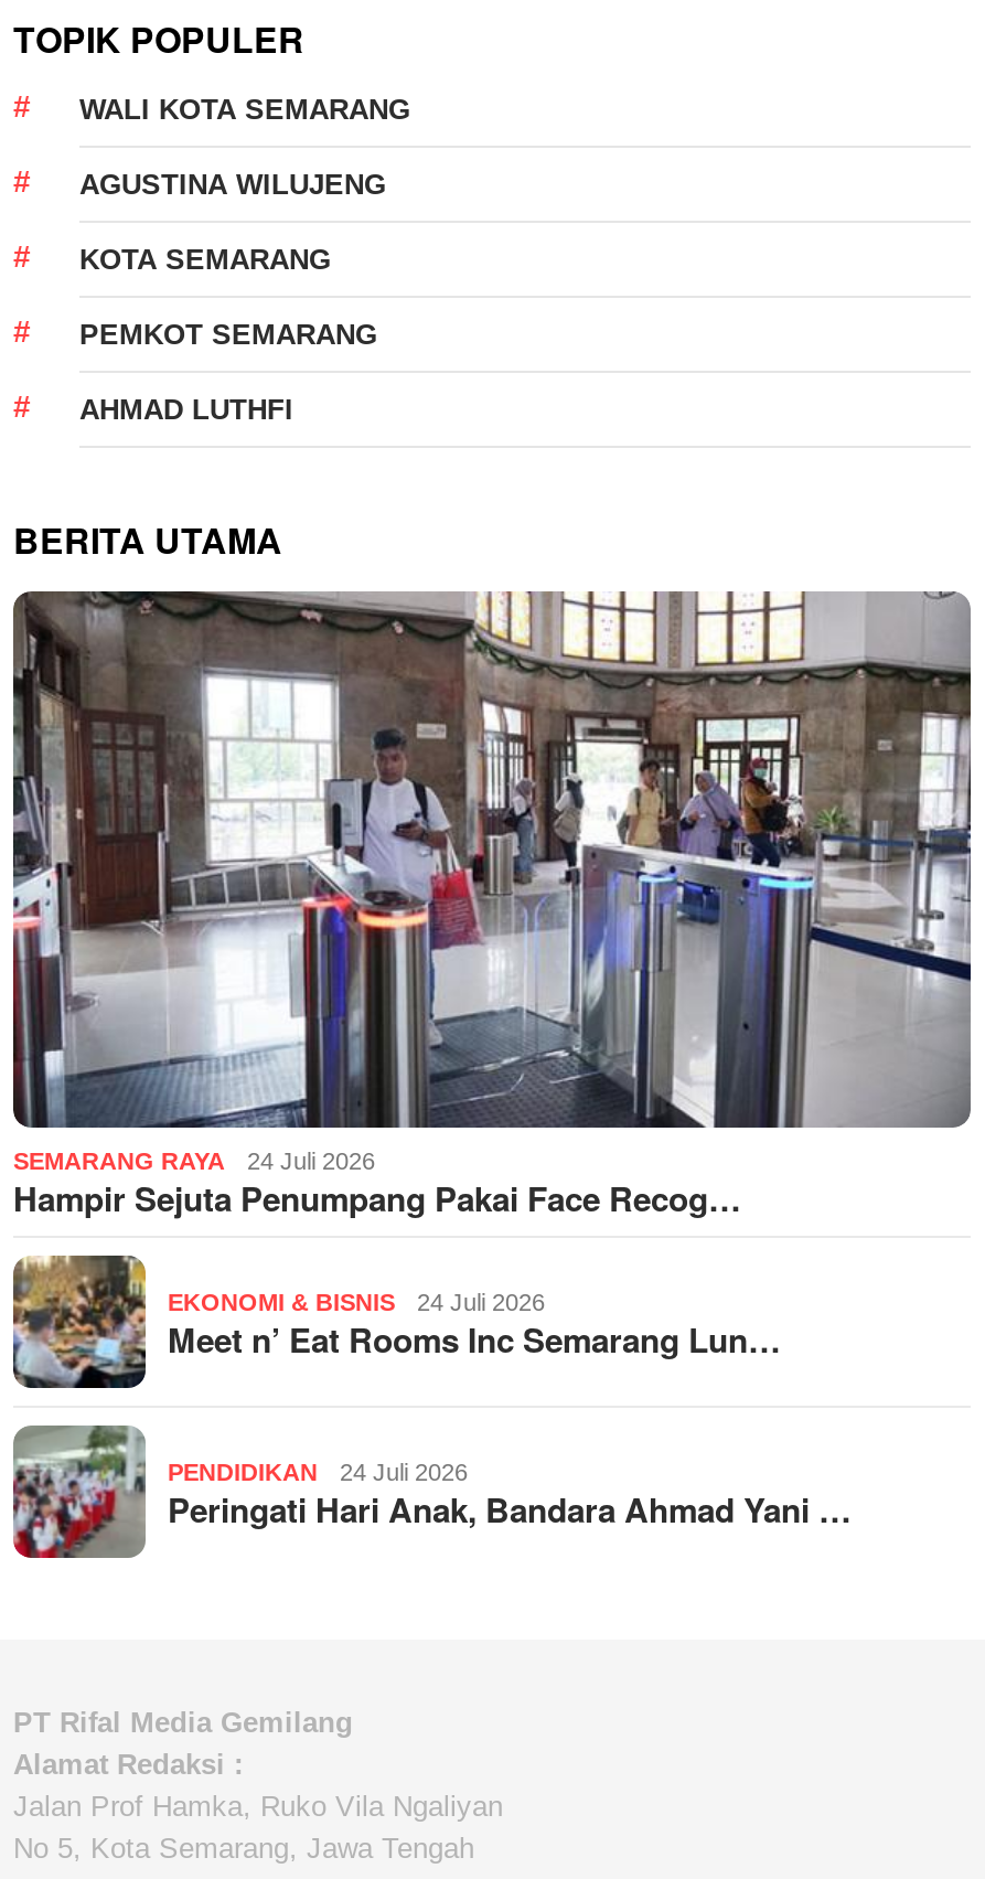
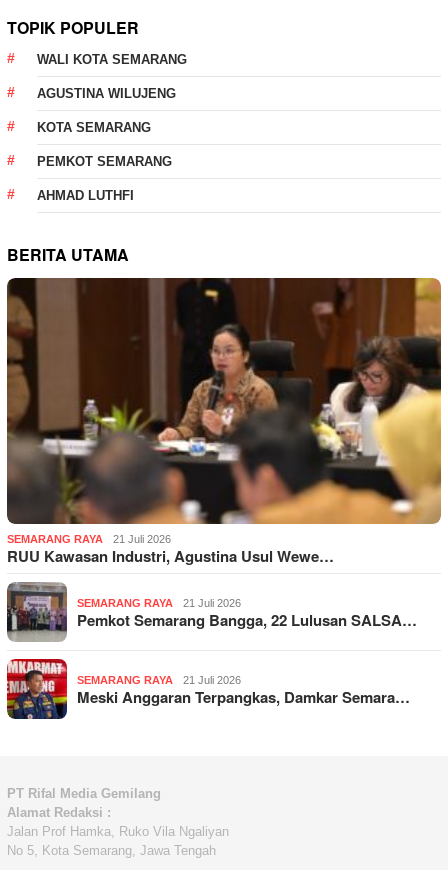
[11,589,973,1224] [image] | 24 Juli 2026 | Hampir Sejuta Penumpang Pakai Face Recog… -> [6,277,442,567] [image] | 21 Juli 2026 | RUU Kawasan Industri, Agustina Usul Wewe…
[11,1256,781,1390] [image] | EKONOMI & BISNIS | 24 Juli 2026 | Meet n’ Eat Rooms Inc Semarang Lun… -> [7,582,417,642] [image] | SEMARANG RAYA | 21 Juli 2026 | Pemkot Semarang Bangga, 22 Lulusan SALSA…
[11,1423,852,1560] [image] | PENDIDIKAN | 24 Juli 2026 | Peringati Hari Anak, Bandara Ahmad Yani … -> [6,658,410,720] [image] | SEMARANG RAYA | 21 Juli 2026 | Meski Anggaran Terpangkas, Damkar Semara…

